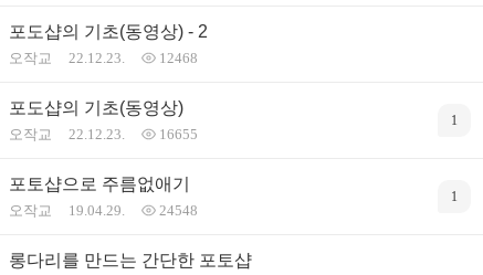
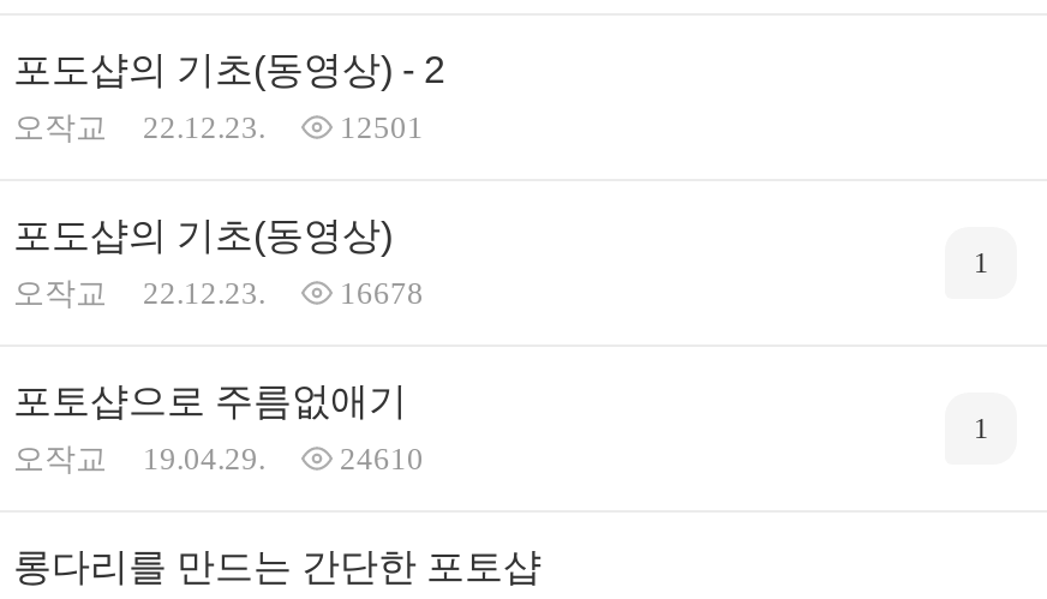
[9,50,198,66] 오작교 22.12.23. 12468 -> [13,109,424,145] 오작교 22.12.23. 12501
[9,126,198,142] 오작교 22.12.23. 16655 -> [13,275,424,311] 오작교 22.12.23. 16678
[9,202,198,219] 오작교 19.04.29. 24548 -> [13,441,424,477] 오작교 19.04.29. 24610

